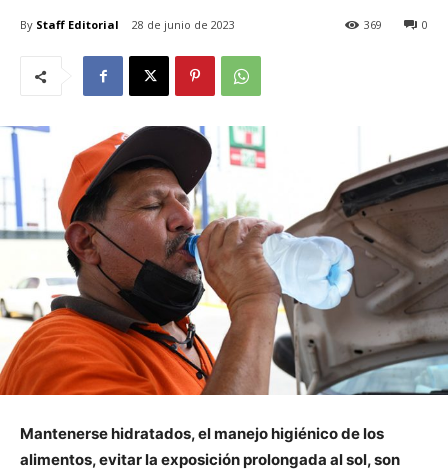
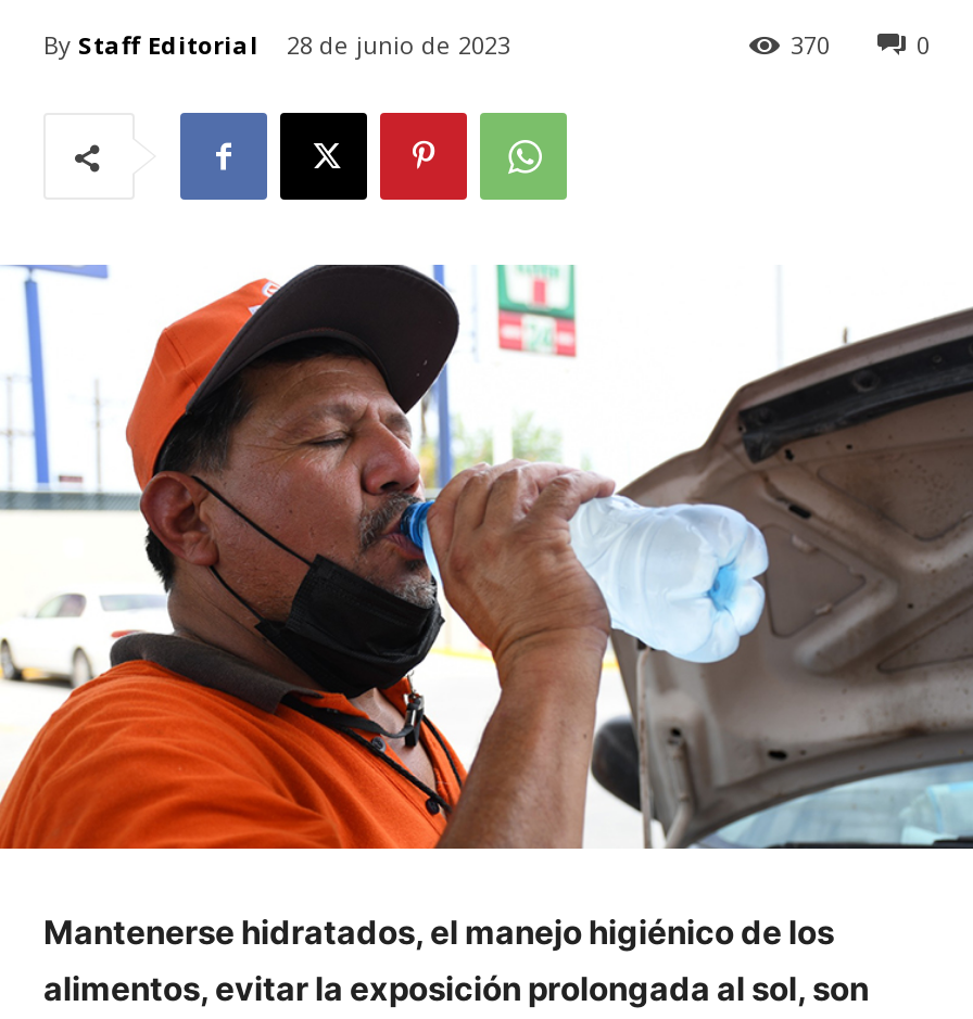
[364,17,382,32] 369 -> [791,29,830,61] 370

